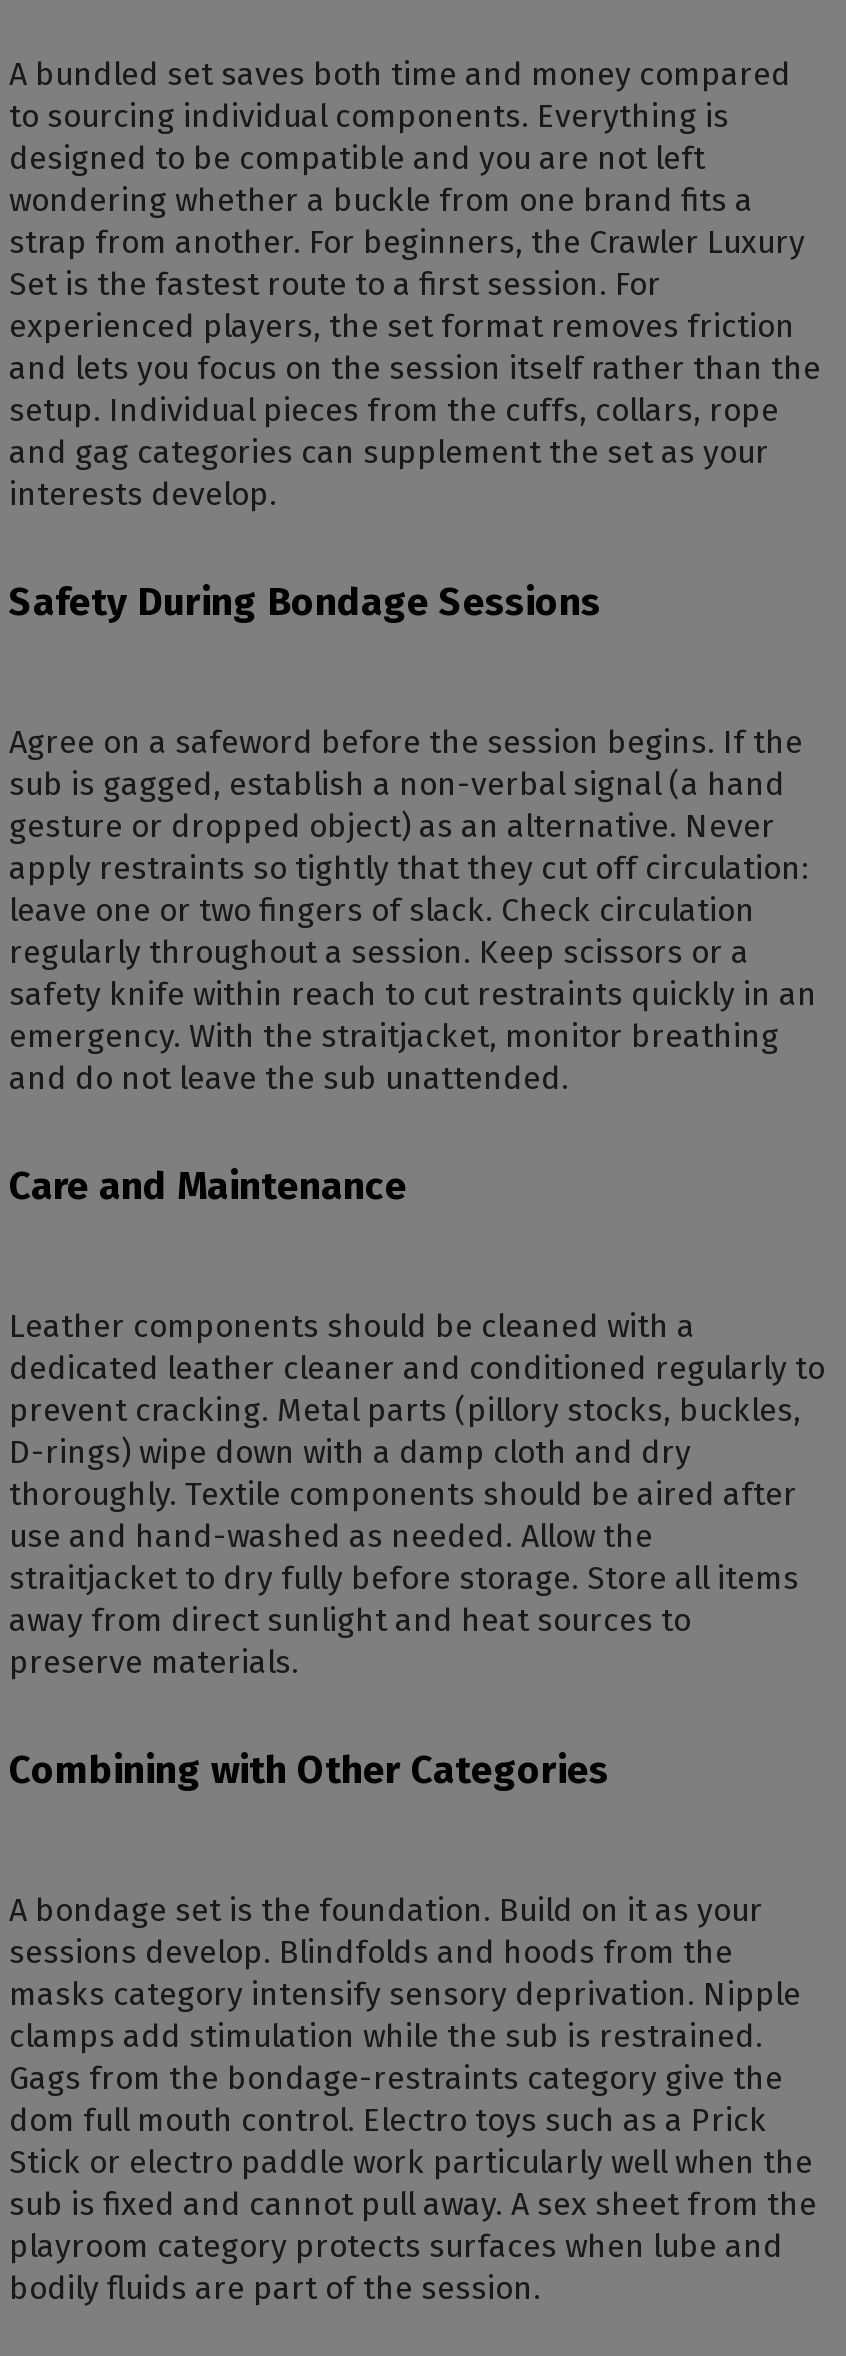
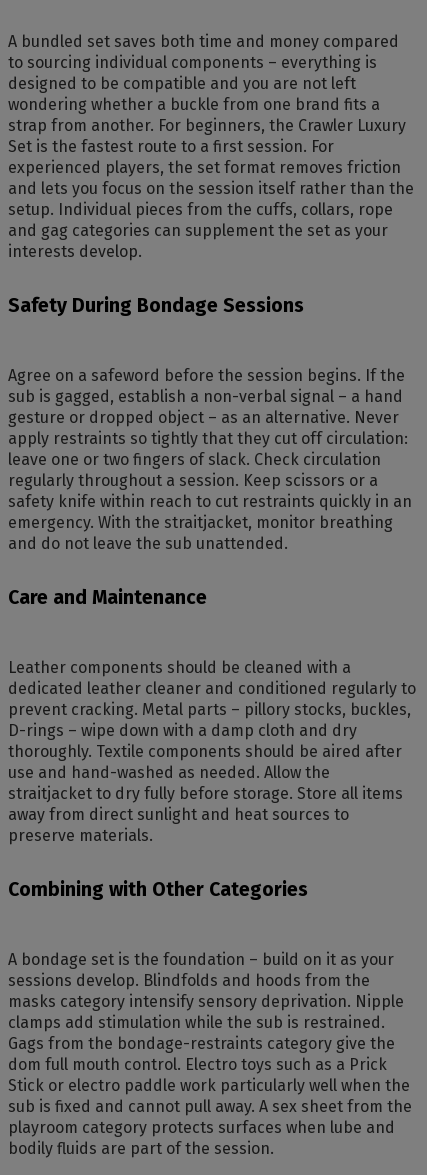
[9,96,729,134] to sourcing individual components. Everything is -> [8,53,377,72] to sourcing individual components – everything is
[9,764,785,844] sub is gagged, establish a non-verbal signal (a hand | gesture or dropped object) as an alternative. Never -> [8,387,403,427] sub is gagged, establish a non-verbal signal – a hand | gesture or dropped object – as an alternative. Never
[9,1390,801,1470] prevent cracking. Metal parts (pillory stocks, buckles, | D-rings) wipe down with a damp cloth and dry -> [8,700,411,740] prevent cracking. Metal parts – pillory stocks, buckles, | D-rings – wipe down with a damp cloth and dry
[9,1890,763,1928] A bondage set is the foundation. Build on it as your -> [8,950,394,969] A bondage set is the foundation – build on it as your

